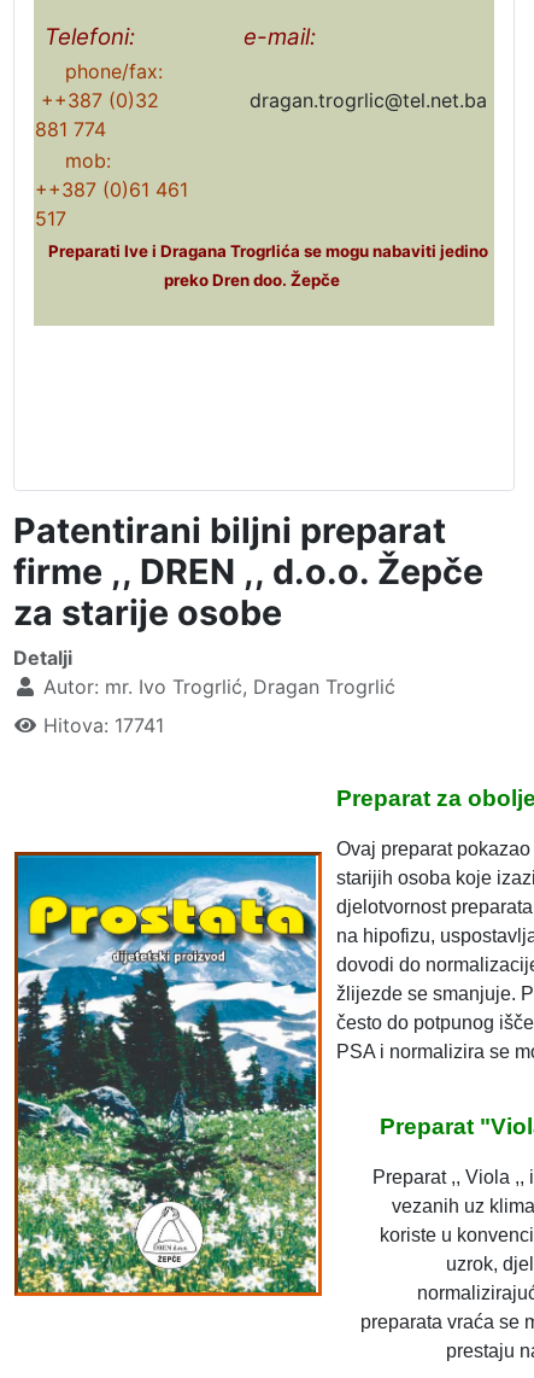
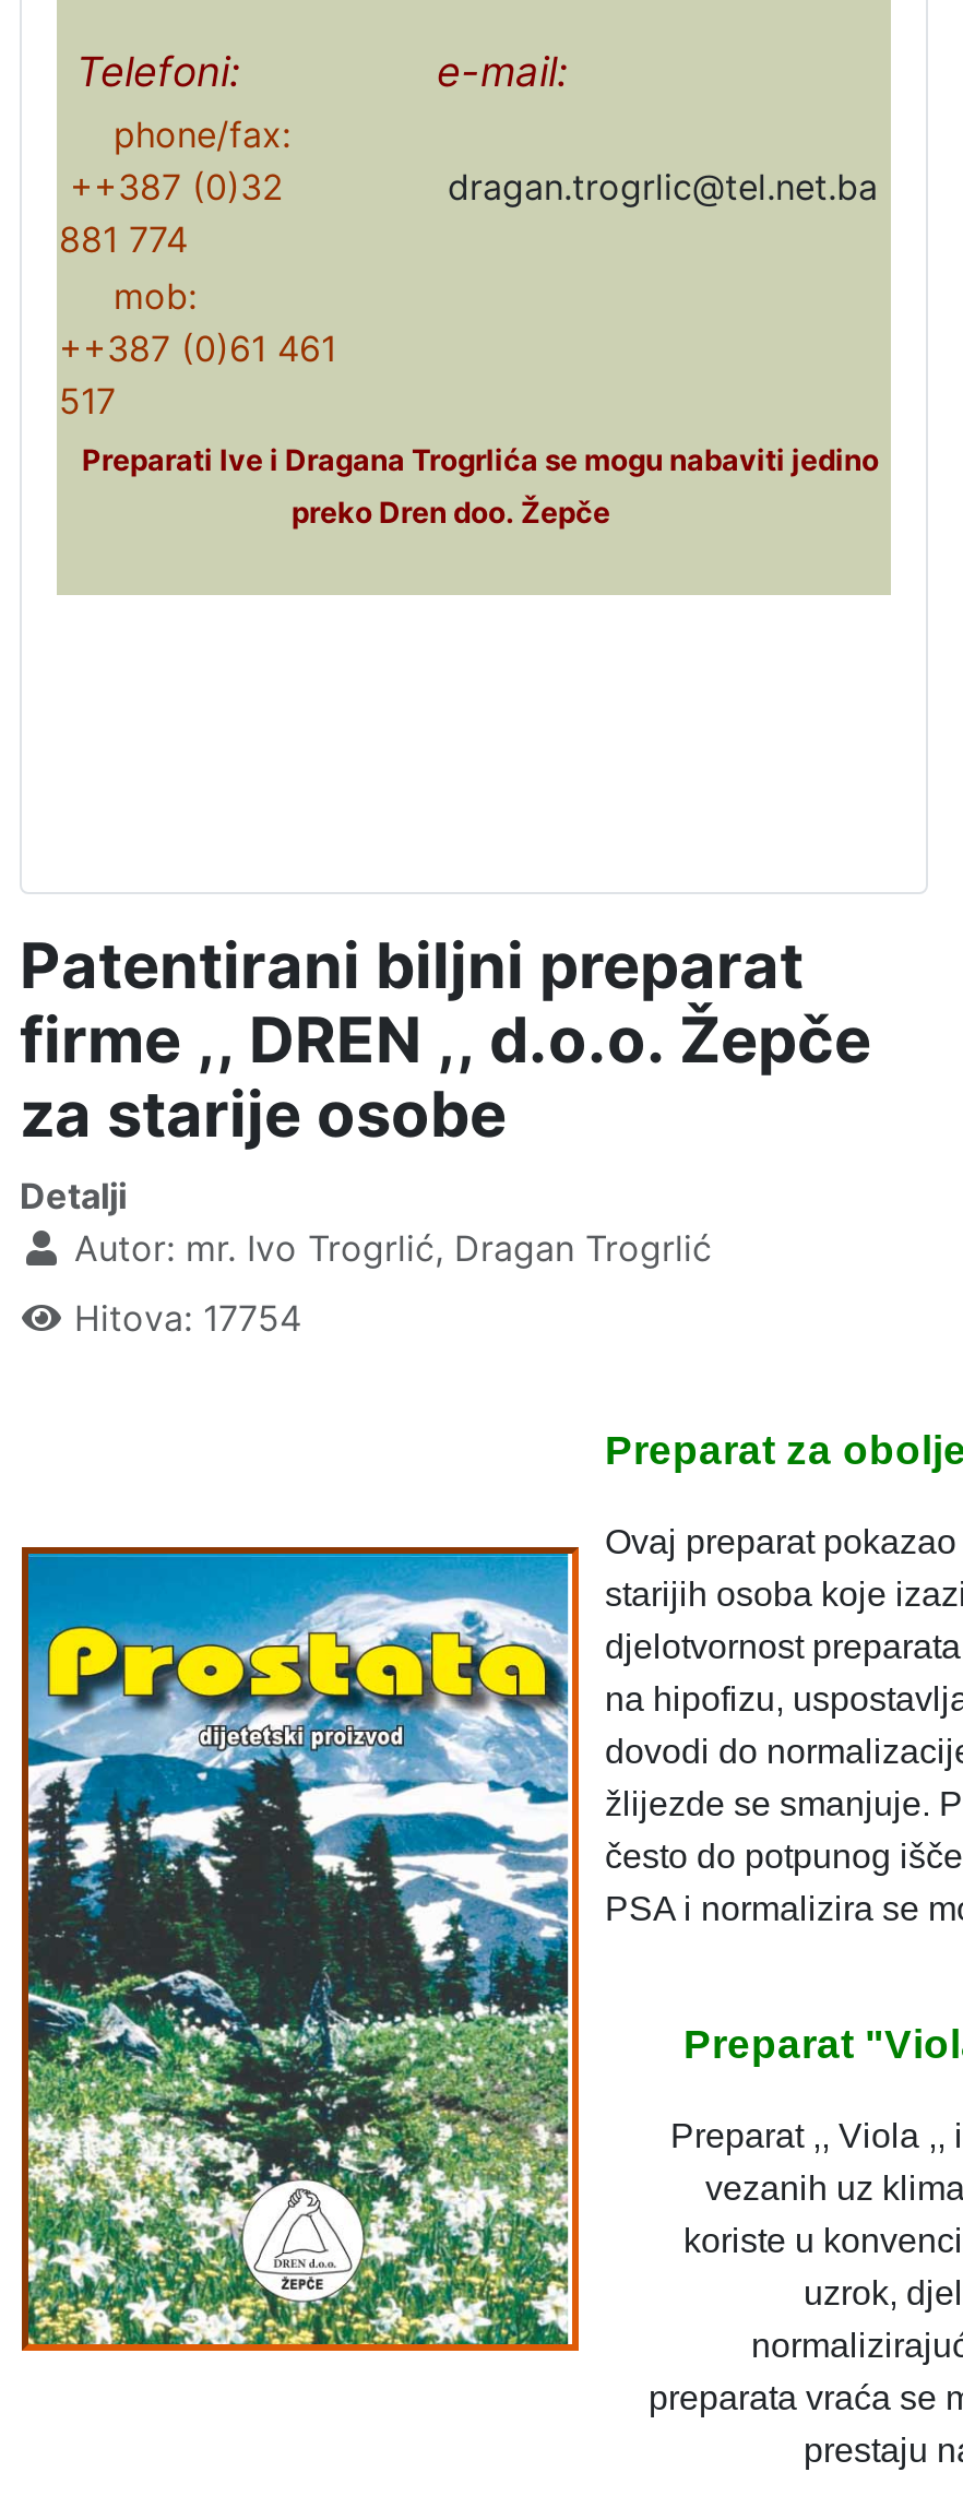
[43,713,164,737] Hitova: 17741 -> [74,1296,301,1340] Hitova: 17754

